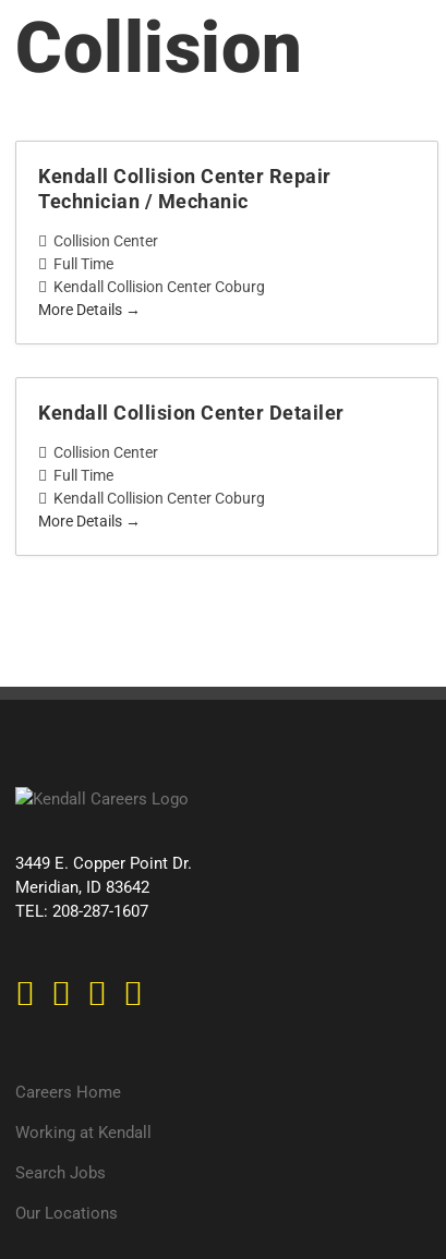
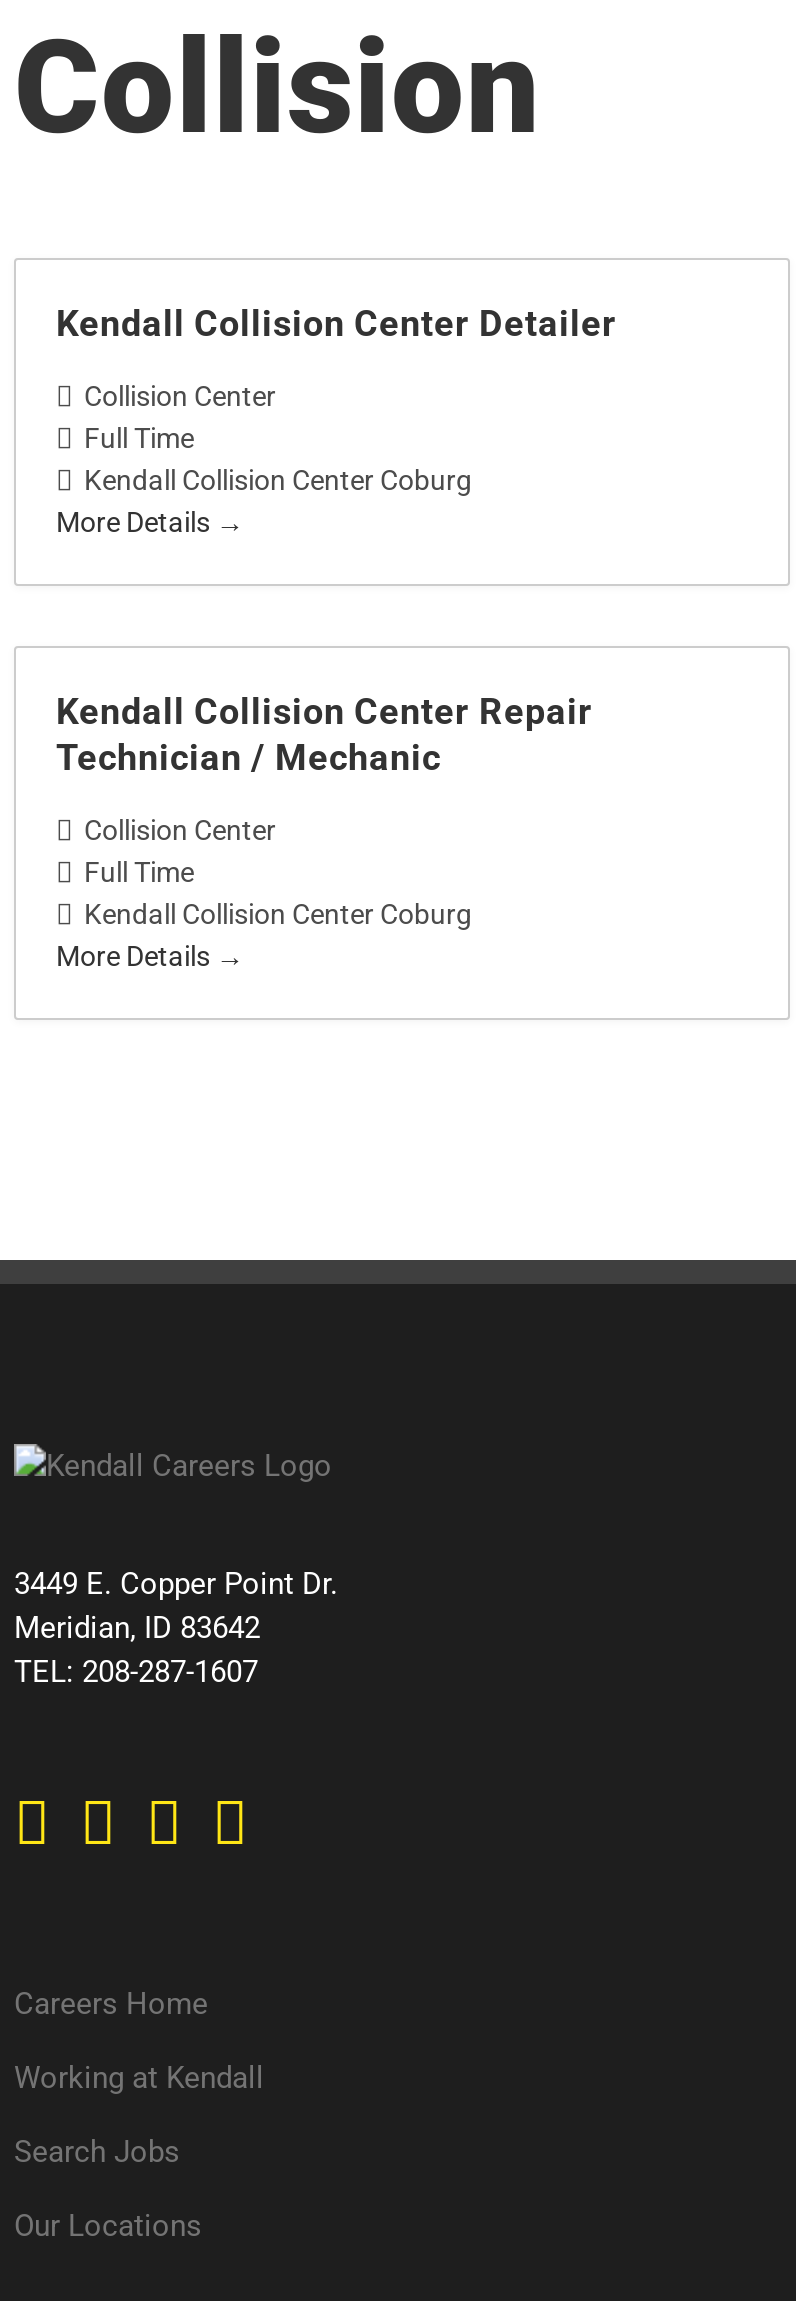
moved [38,165,331,213] -> [56,690,593,778]: Kendall Collision Center Repair | Technician / Mechanic
moved [38,232,265,318] -> [56,380,472,538]: Collision Center | Full Time | Kendall Collision Center Coburg | More Details
moved [38,401,344,424] -> [56,302,617,344]: Kendall Collision Center Detailer

